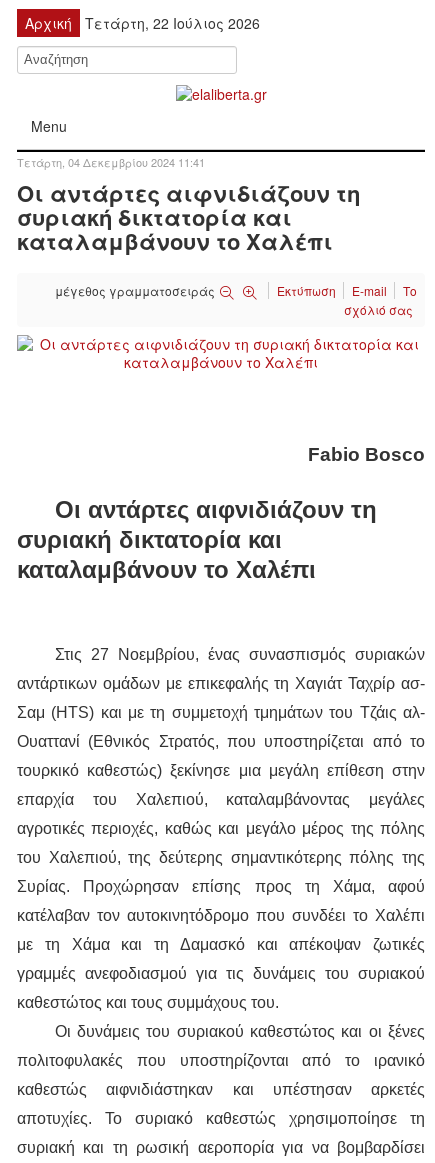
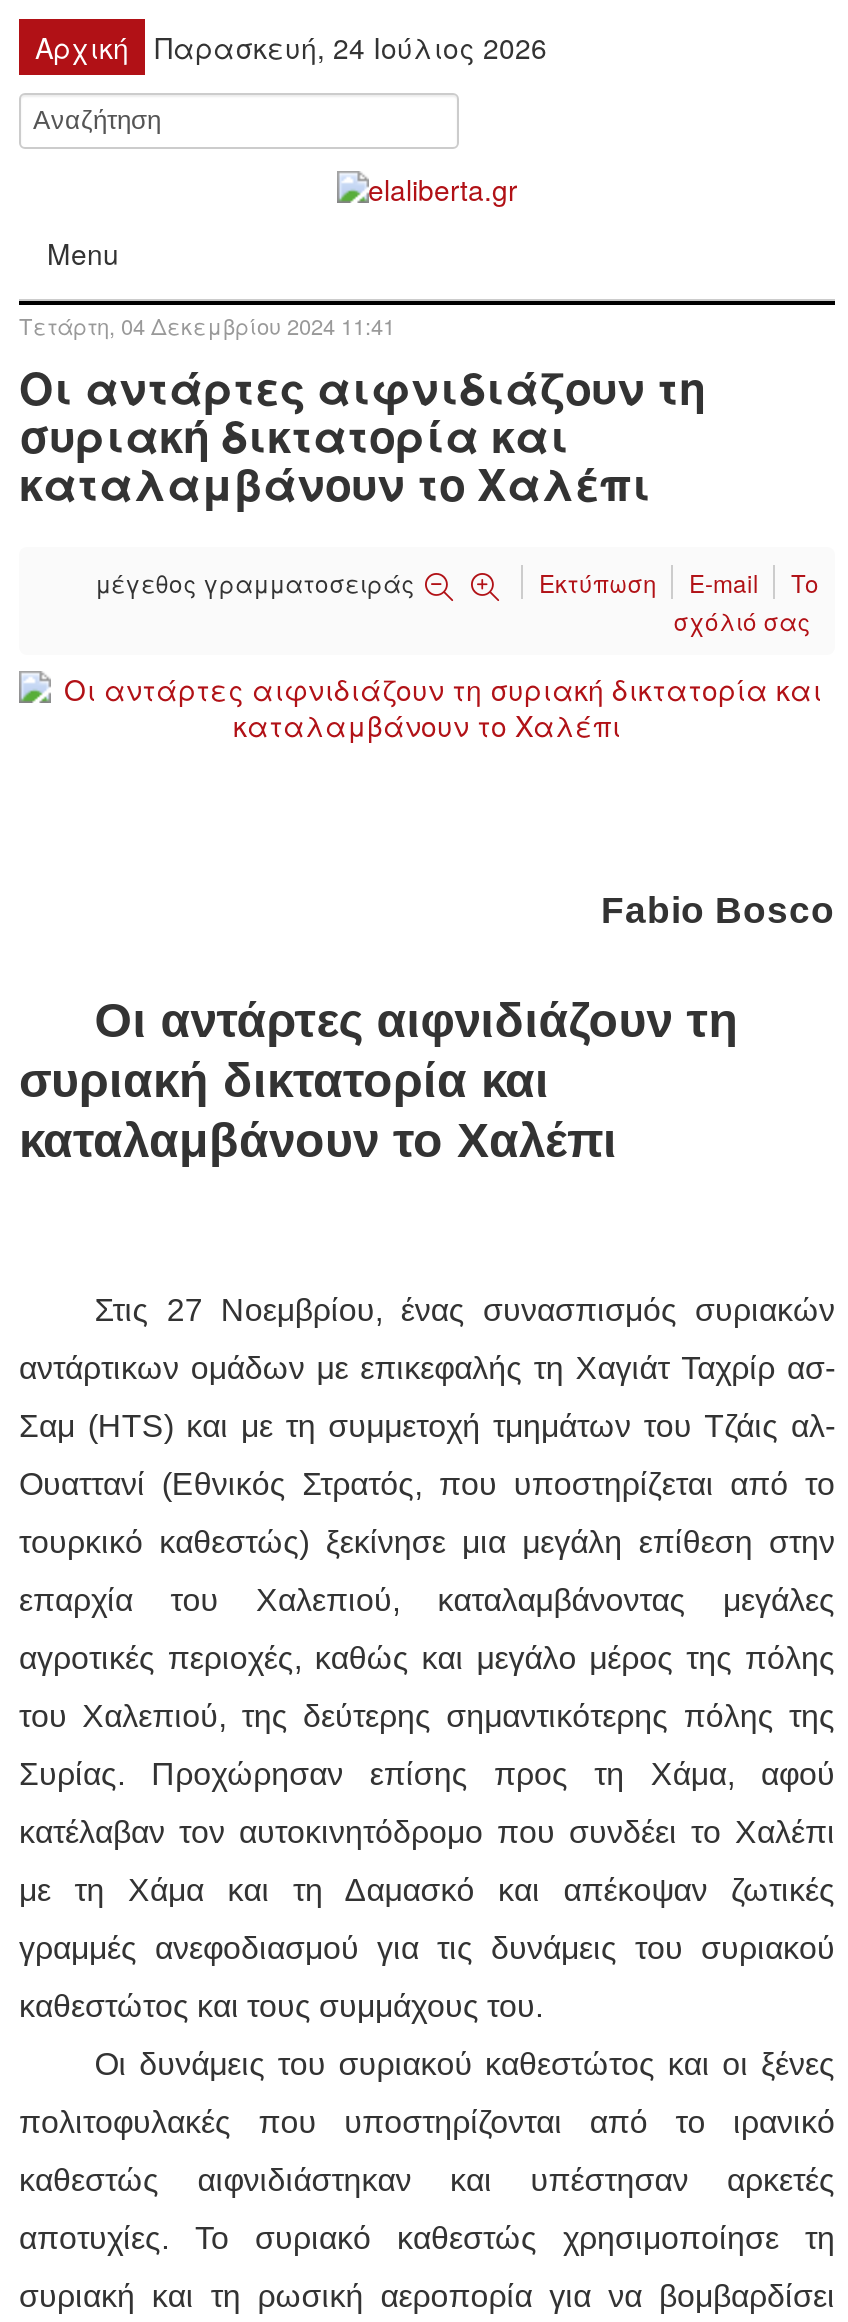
[85,13,260,33] Τετάρτη, 22 Ιούλιος 2026 -> [155,27,547,67] Παρασκευή, 24 Ιούλιος 2026

